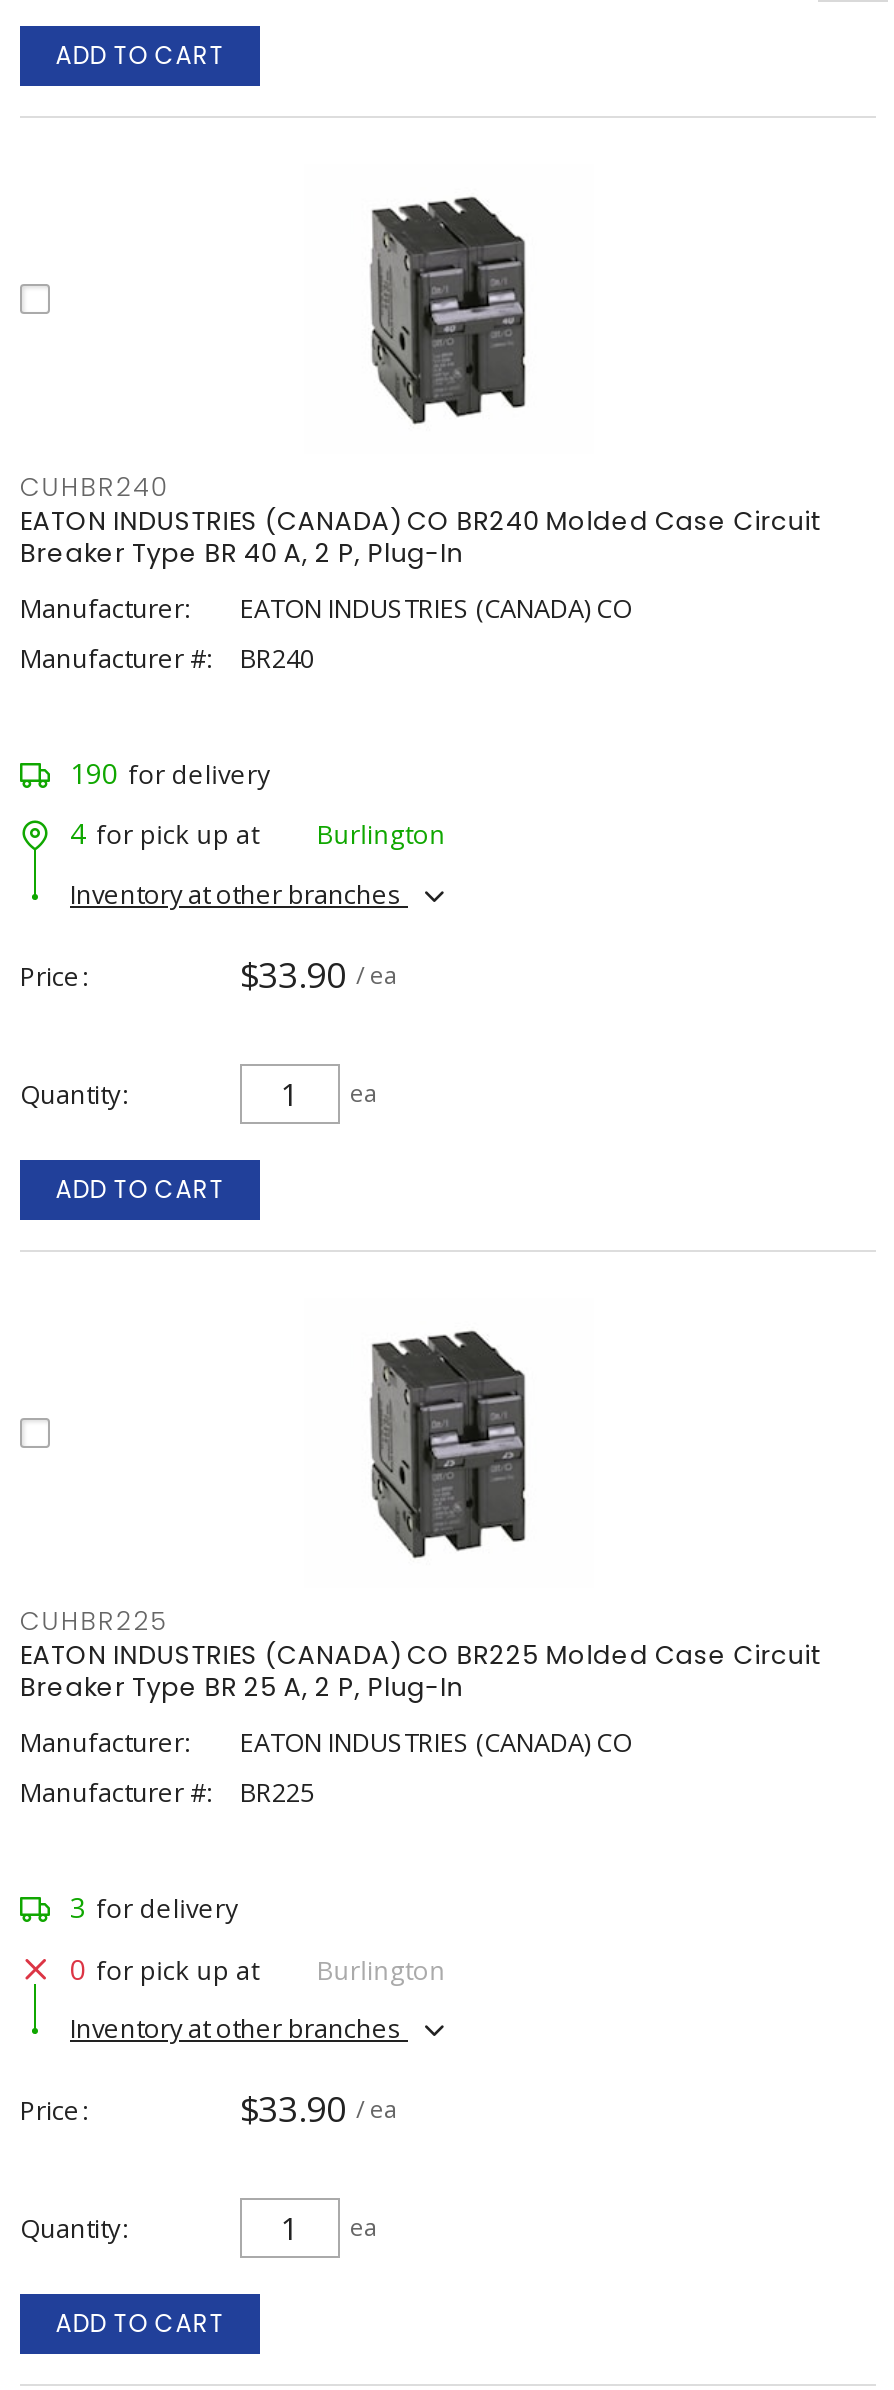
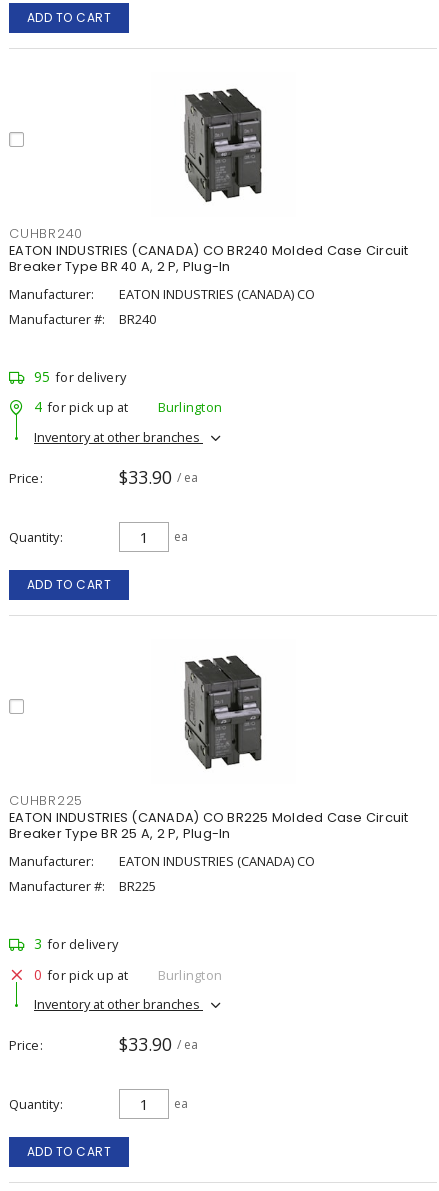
[70,754,270,792] 190 for delivery -> [34,367,126,386] 95 for delivery

